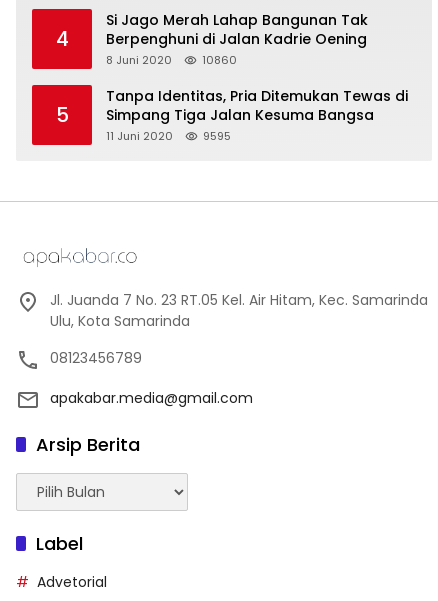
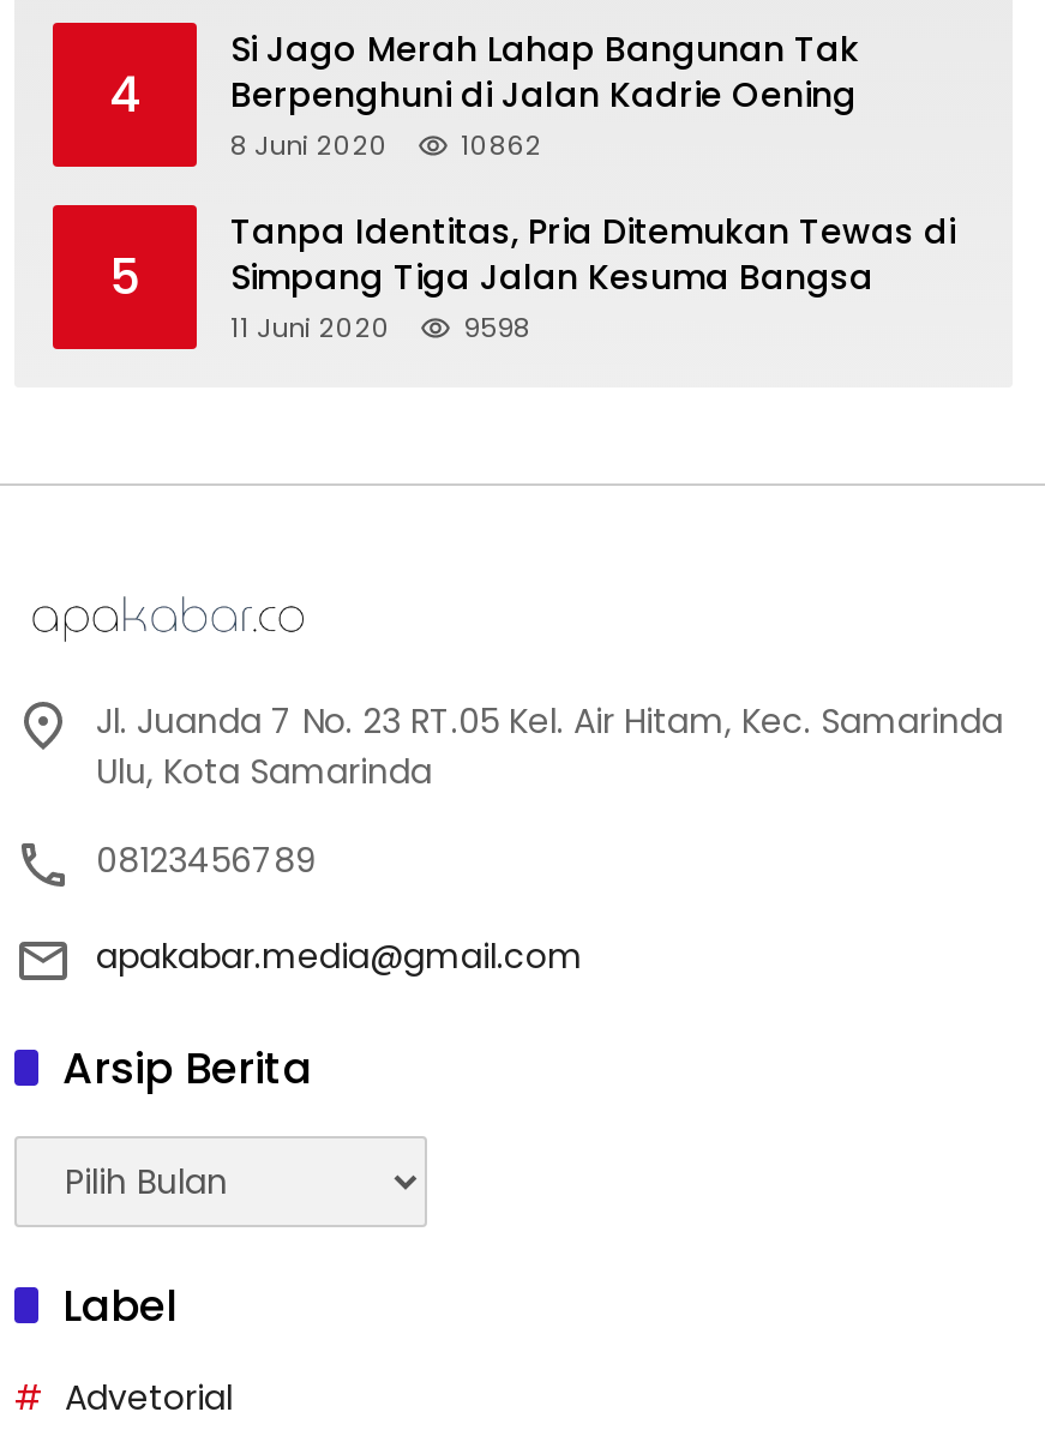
[106,52,237,68] 8 Juni 2020 10860 -> [230,126,542,164] 8 Juni 2020 10862
[106,128,231,144] 11 Juni 2020 9595 -> [230,308,530,346] 11 Juni 2020 9598

